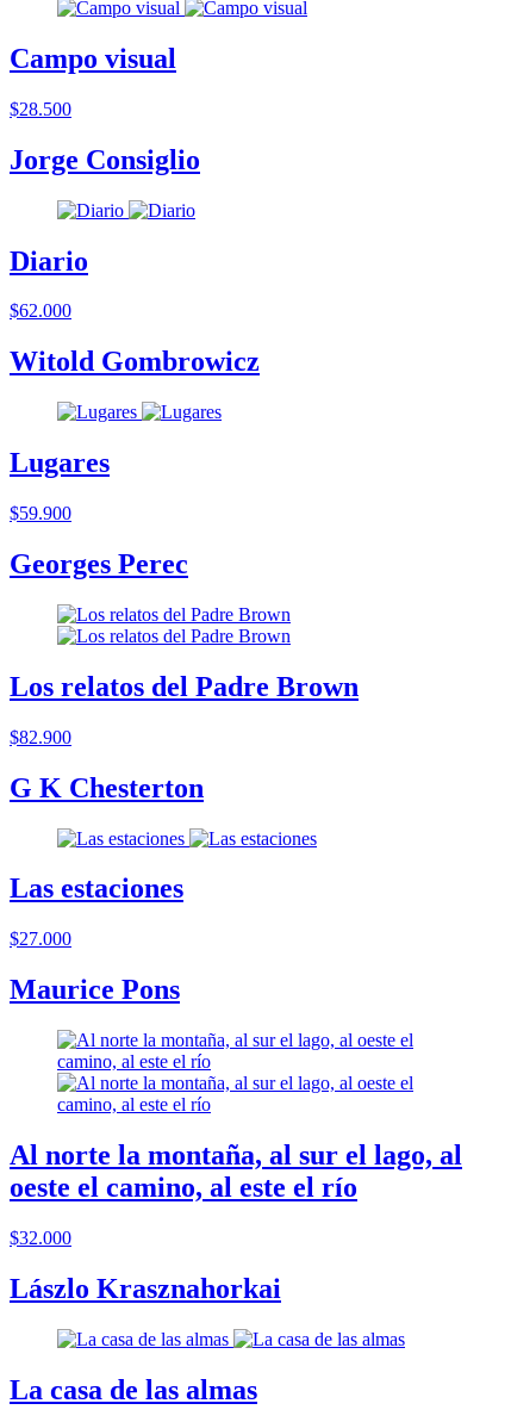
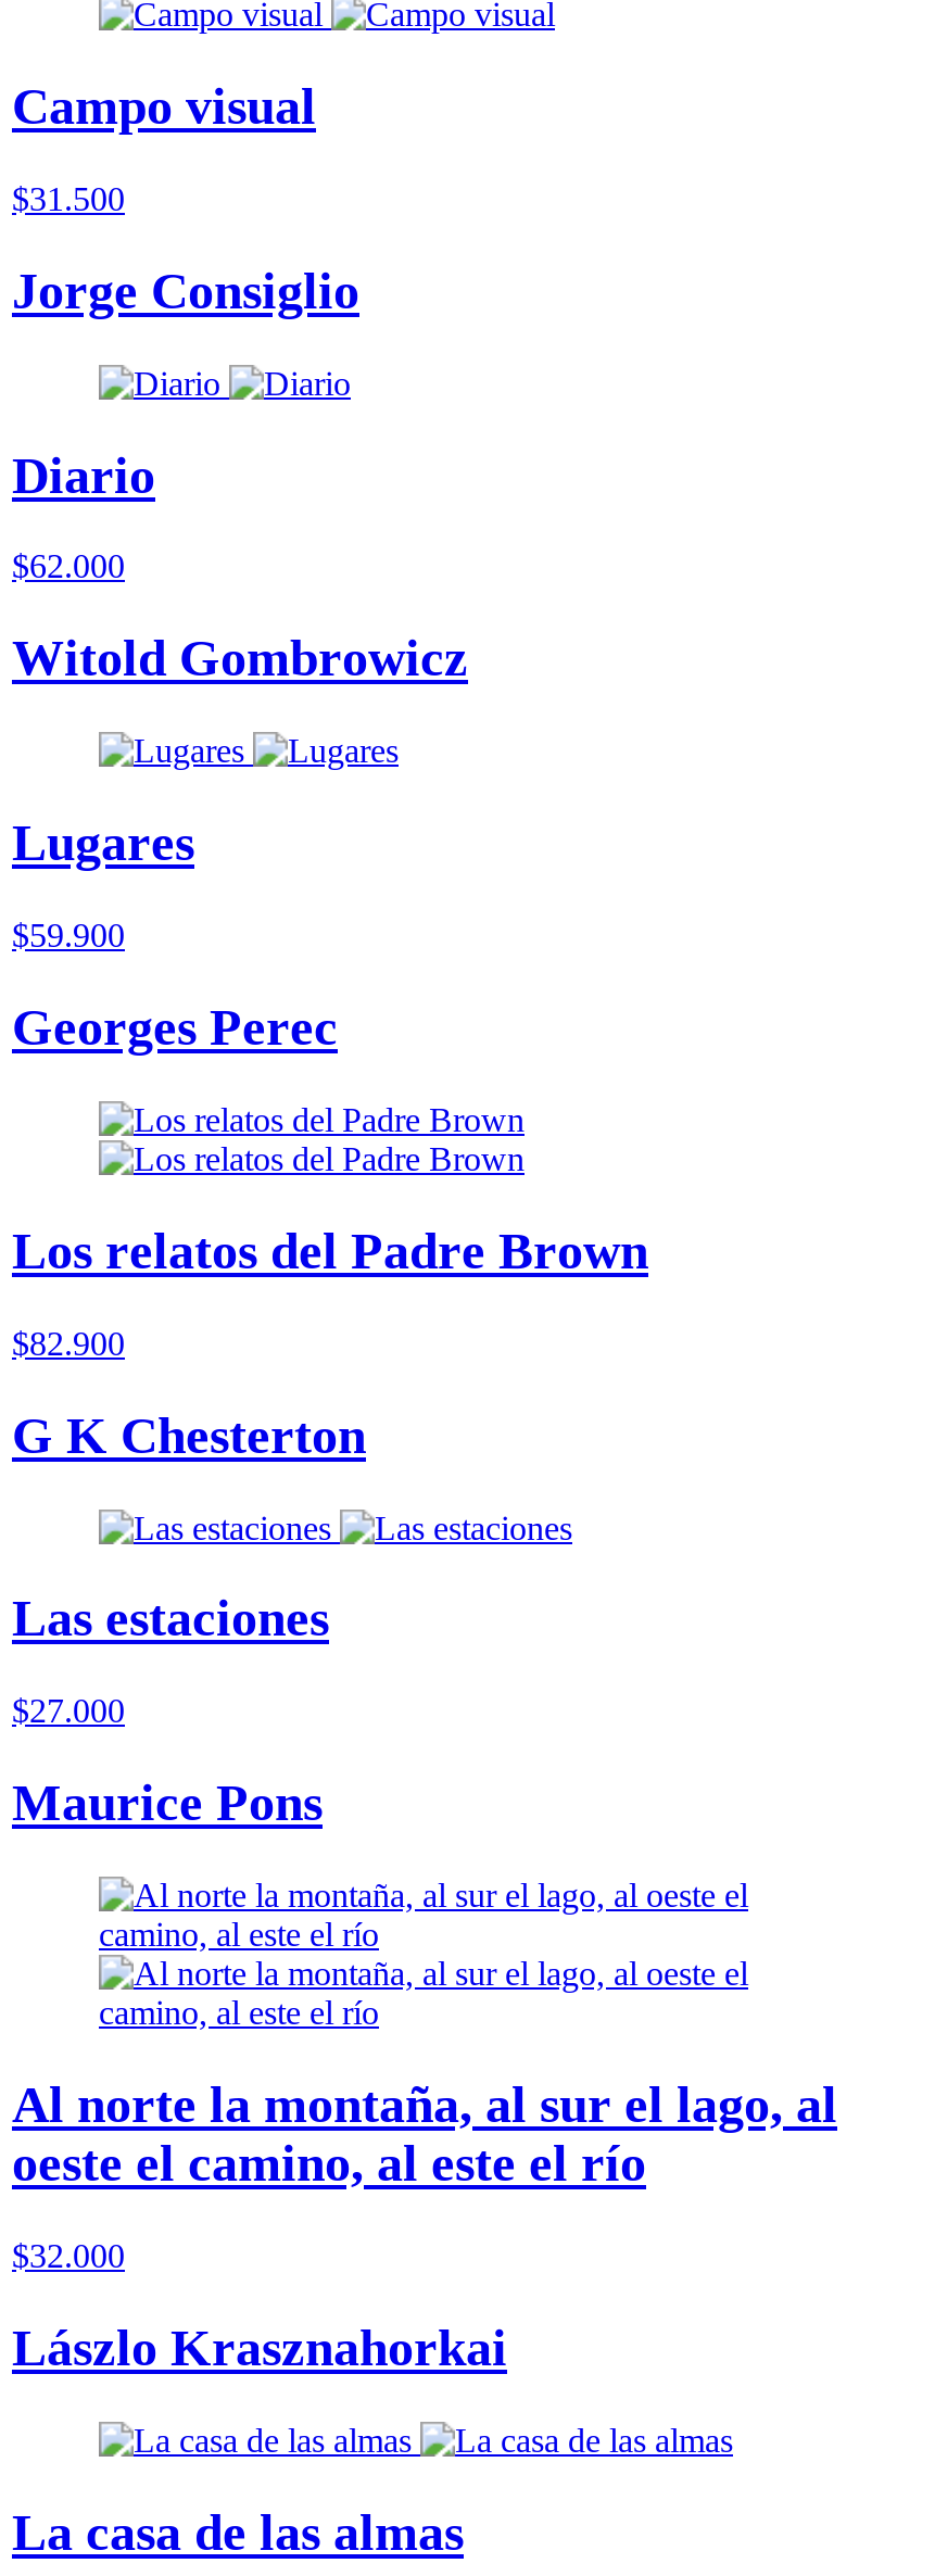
[10,99,71,119] $28.500 -> [12,180,125,217] $31.500

